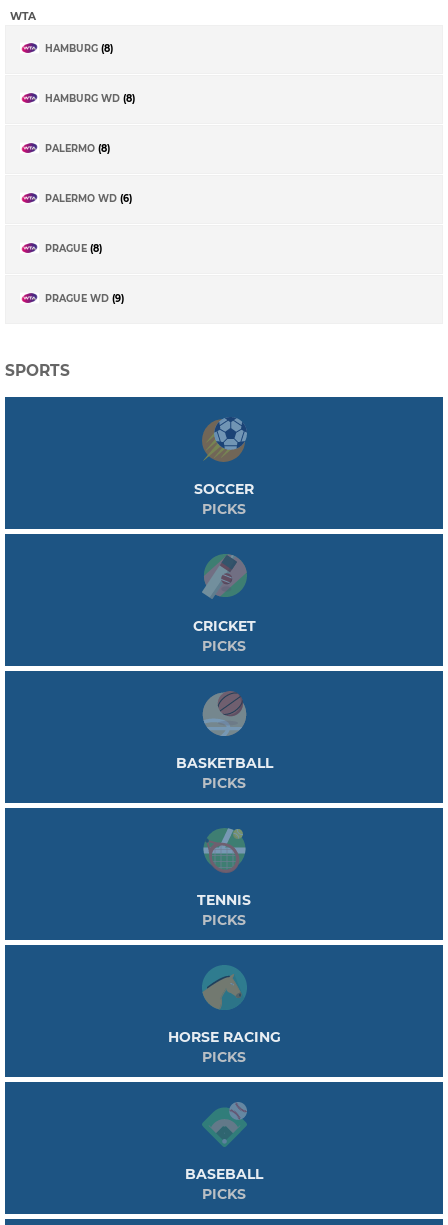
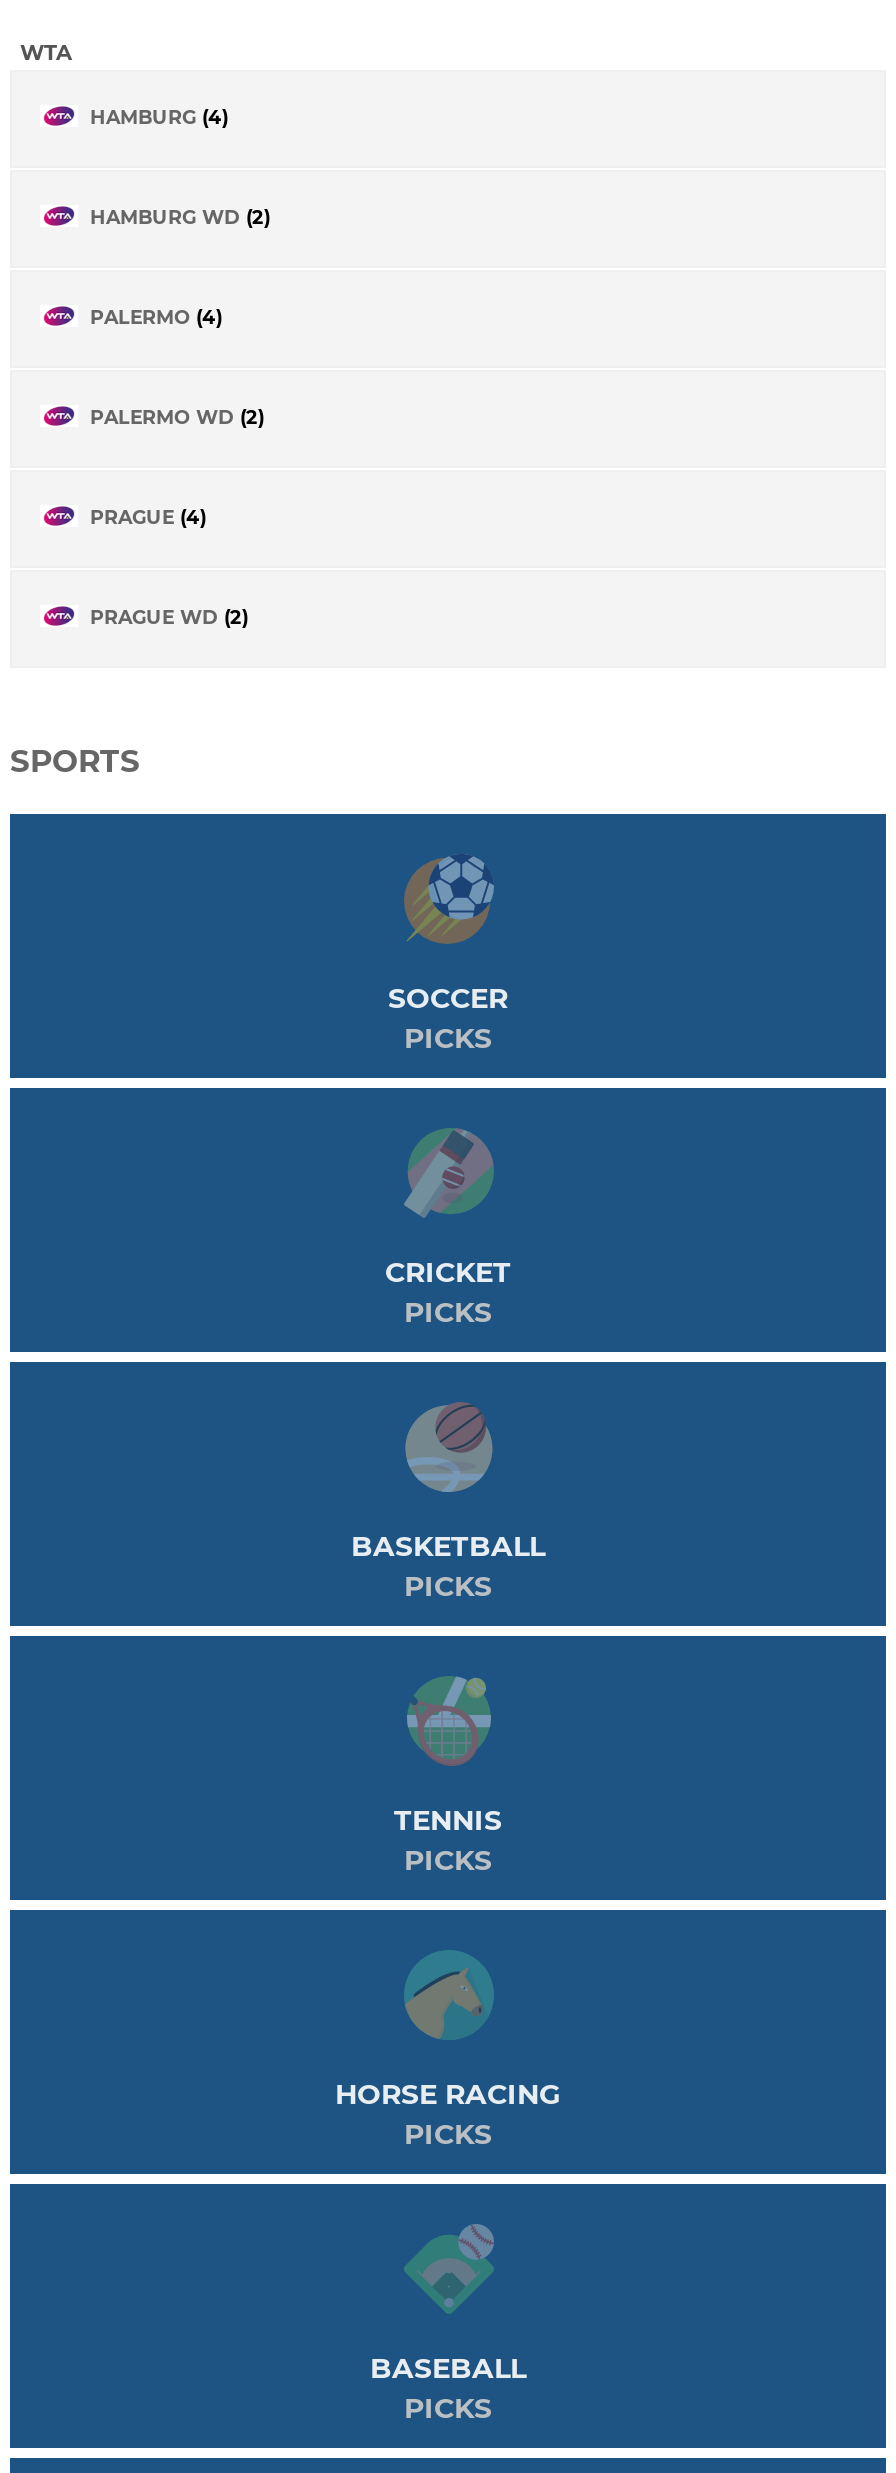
[42,43,113,54] HAMBURG (8) -> [84,106,228,128] HAMBURG (4)
[42,93,135,104] HAMBURG WD (8) -> [84,206,270,228] HAMBURG WD (2)
[42,143,110,154] PALERMO (8) -> [84,306,222,328] PALERMO (4)
[42,193,132,204] PALERMO WD (6) -> [84,406,264,428] PALERMO WD (2)
[42,243,102,254] PRAGUE (8) -> [84,506,206,528] PRAGUE (4)
[42,293,124,304] PRAGUE WD (9) -> [84,606,248,628] PRAGUE WD (2)

